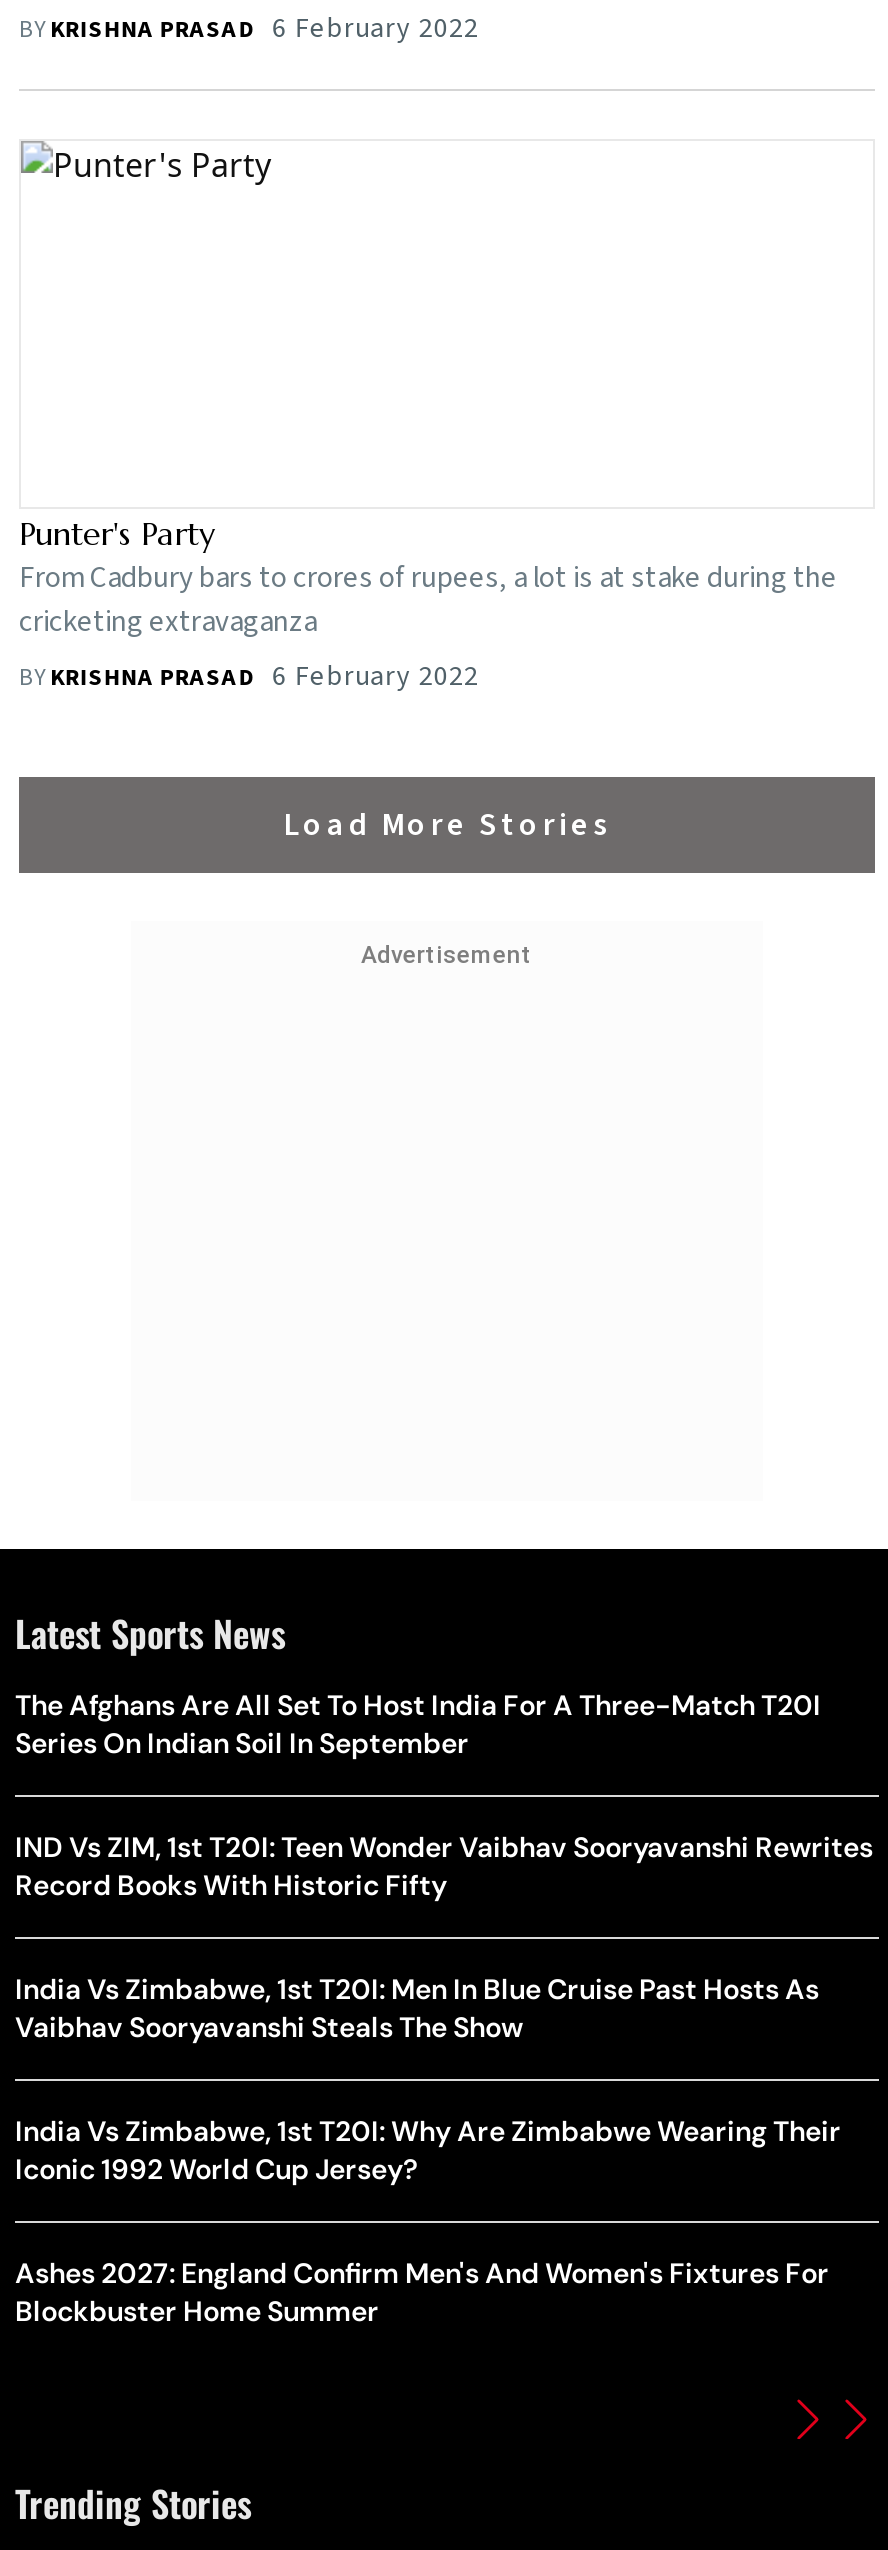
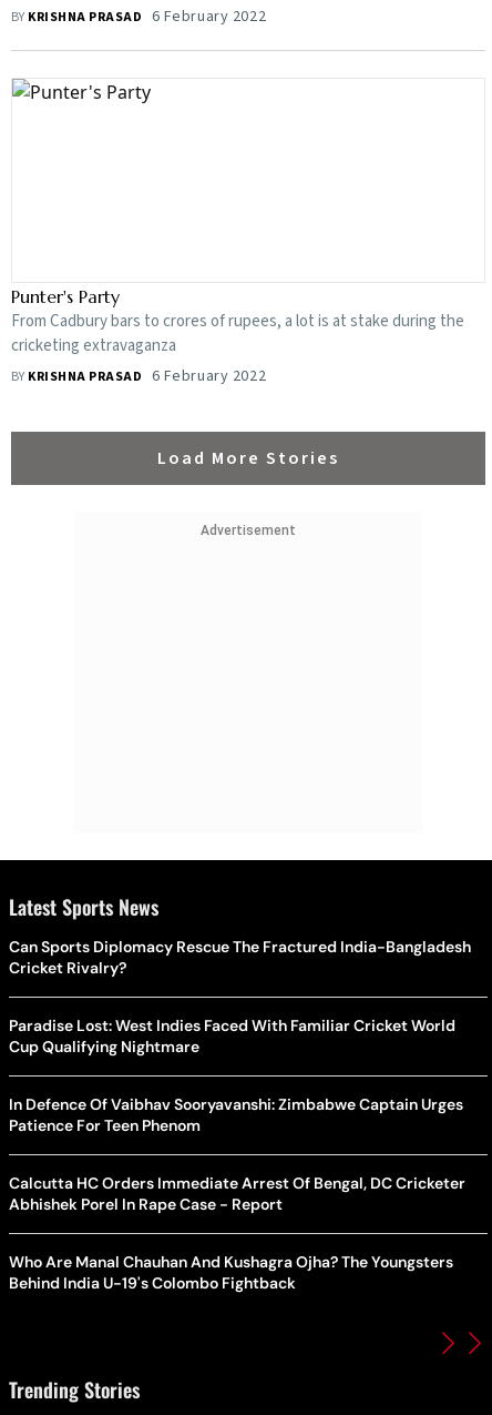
[15,1688,821,1762] The Afghans Are All Set To Host India For A Three-Match T20I | Series On Indian Soil In September -> [9,937,471,978] Can Sports Diplomacy Rescue The Fractured India-Bangladesh | Cricket Rivalry?
[15,1830,873,1904] IND Vs ZIM, 1st T20I: Teen Wonder Vaibhav Sooryavanshi Rewrites | Record Books With Historic Fifty -> [9,1016,455,1057] Paradise Lost: West Indies Faced With Familiar Cricket World | Cup Qualifying Nightmare
[15,1972,819,2046] India Vs Zimbabwe, 1st T20I: Men In Blue Cruise Past Hosts As | Vaibhav Sooryavanshi Steals The Show -> [9,1095,463,1136] In Defence Of Vaibhav Sooryavanshi: Zimbabwe Captain Urges | Patience For Teen Phenom
[15,2114,841,2188] India Vs Zimbabwe, 1st T20I: Why Are Zimbabwe Wearing Their | Iconic 1992 World Cup Jersey? -> [9,1174,465,1215] Calcutta HC Orders Immediate Arrest Of Bengal, DC Cricketer | Abhishek Porel In Rape Case - Report
[15,2256,829,2330] Ashes 2027: England Confirm Men's And Women's Fixtures For | Blockbuster Home Summer -> [9,1252,453,1293] Who Are Manal Chauhan And Kushagra Ojha? The Youngsters | Behind India U-19's Colombo Fightback

